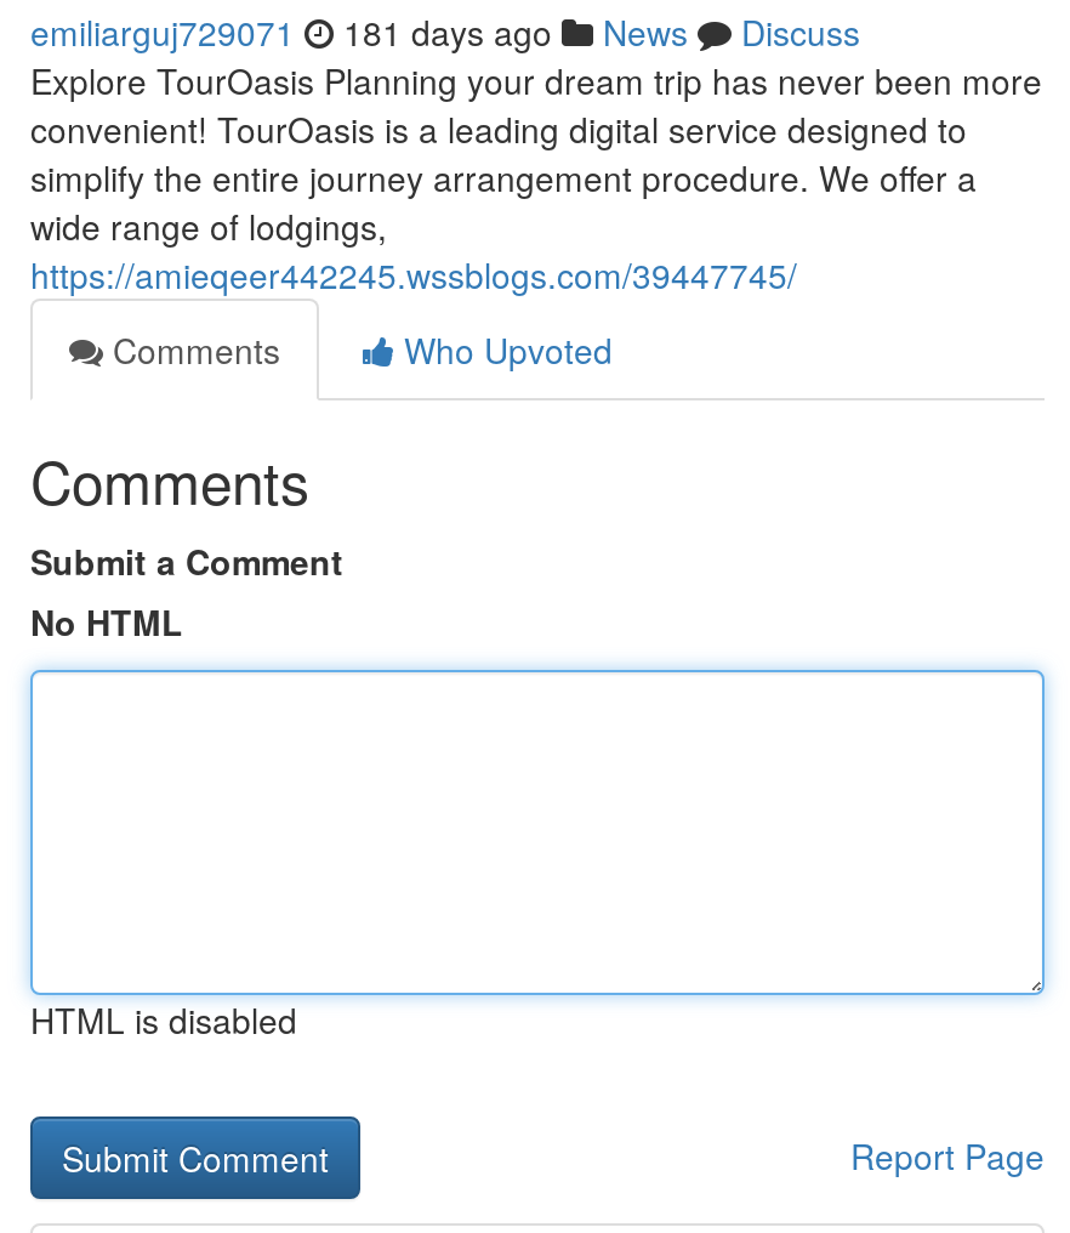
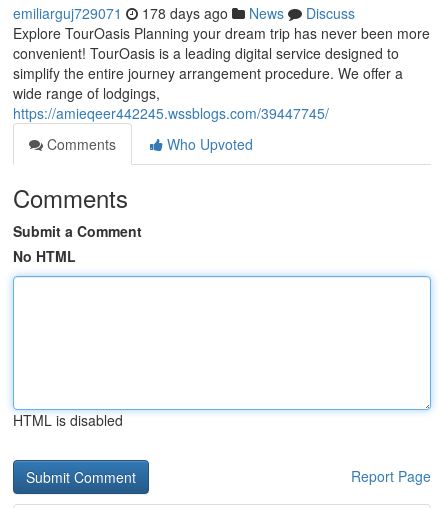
[30,7,860,56] emiliarguj729071 181 days ago News Discuss -> [13,3,355,23] emiliarguj729071 178 days ago News Discuss

